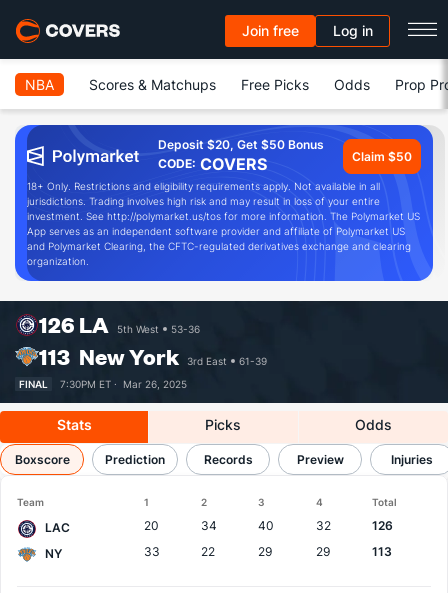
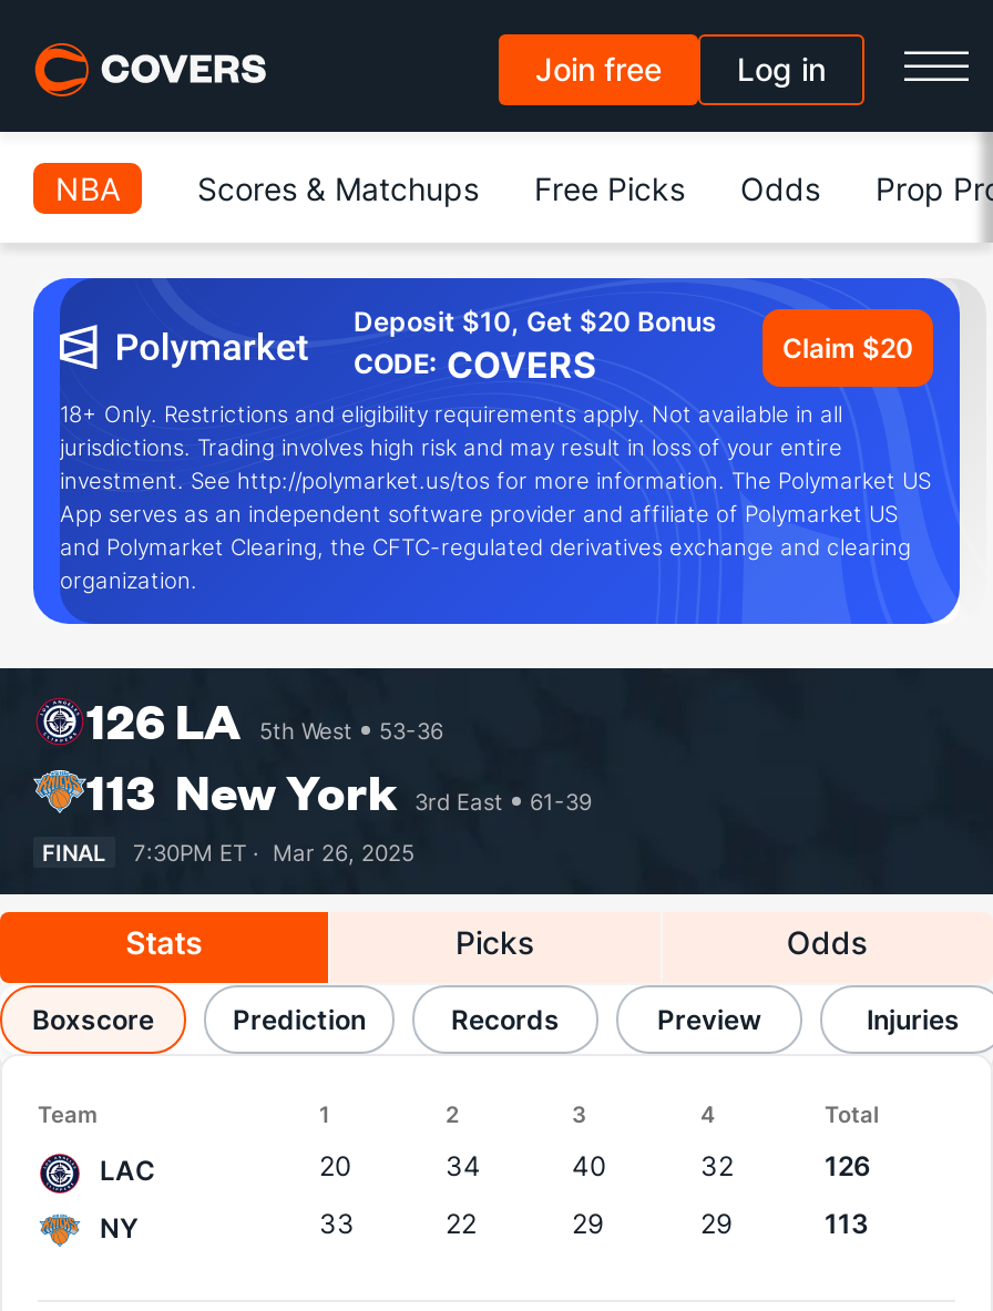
[158,137,324,152] Deposit $20, Get $50 Bonus -> [354,305,717,338] Deposit $10, Get $20 Bonus
[352,148,412,163] Claim $50 -> [782,330,913,363] Claim $20

